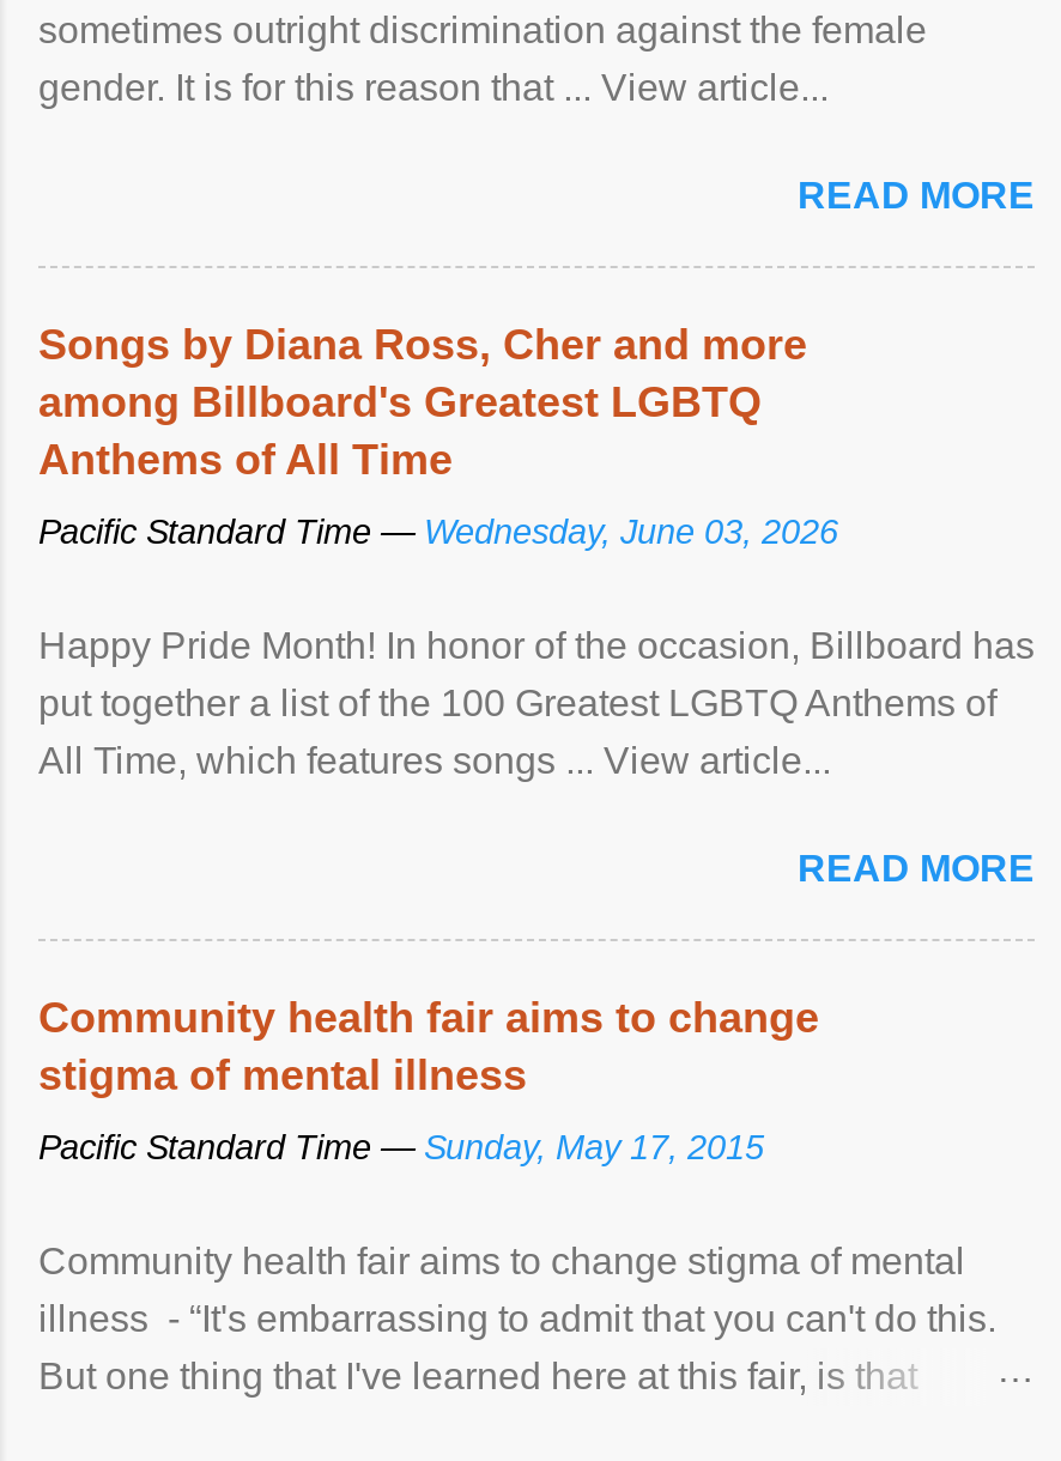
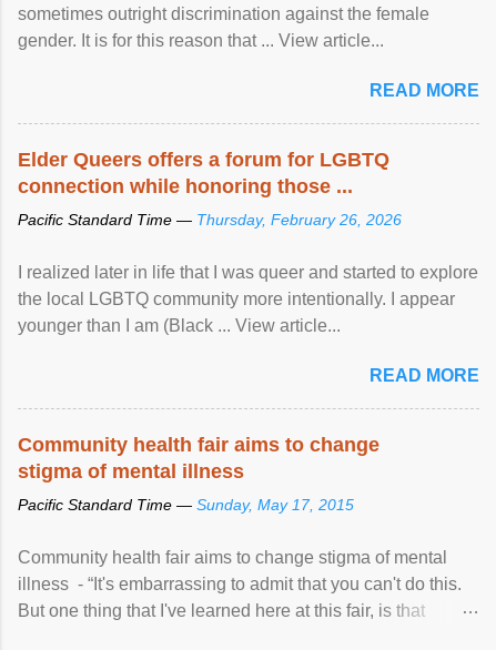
[38,320,807,483] Songs by Diana Ross, Cher and more | among Billboard's Greatest LGBTQ | Anthems of All Time -> [18,148,389,197] Elder Queers offers a forum for LGBTQ | connection while honoring those ...
[38,512,838,550] Pacific Standard Time — Wednesday, June 03, 2026 -> [18,210,402,228] Pacific Standard Time — Thursday, February 26, 2026
[38,624,1035,780] Happy Pride Month! In honor of the occasion, Billboard has | put together a list of the 100 Greatest LGBTQ Anthems of | All Time, which features songs ... View article... -> [18,262,478,335] I realized later in life that I was queer and started to explore | the local LGBTQ community more intentionally. I appear | younger than I am (Black ... View article...

